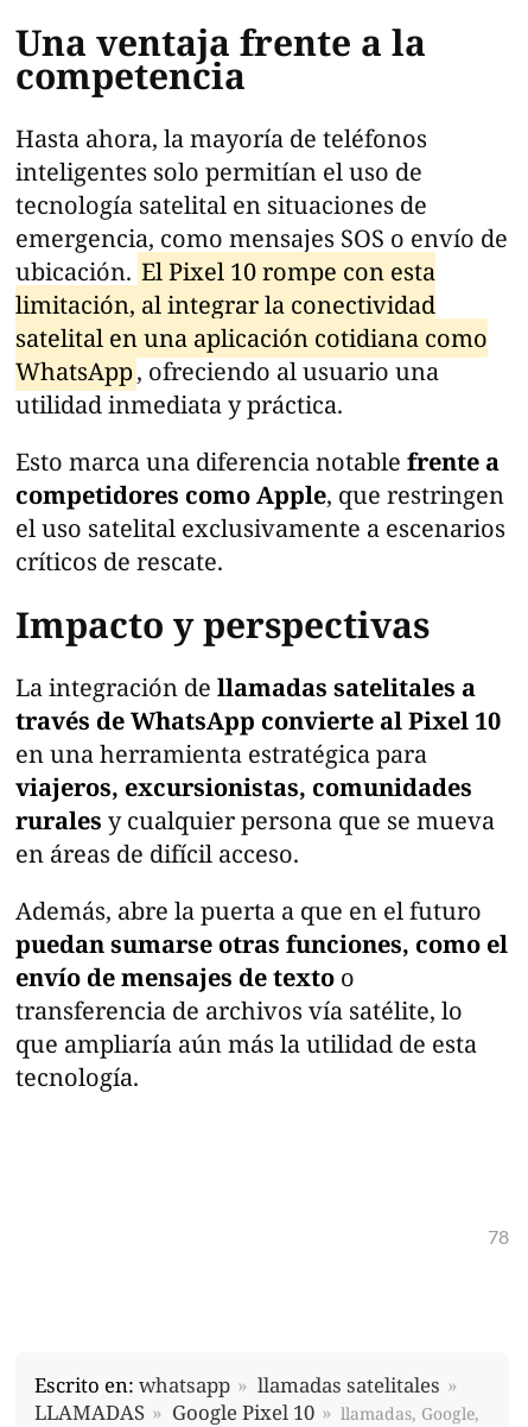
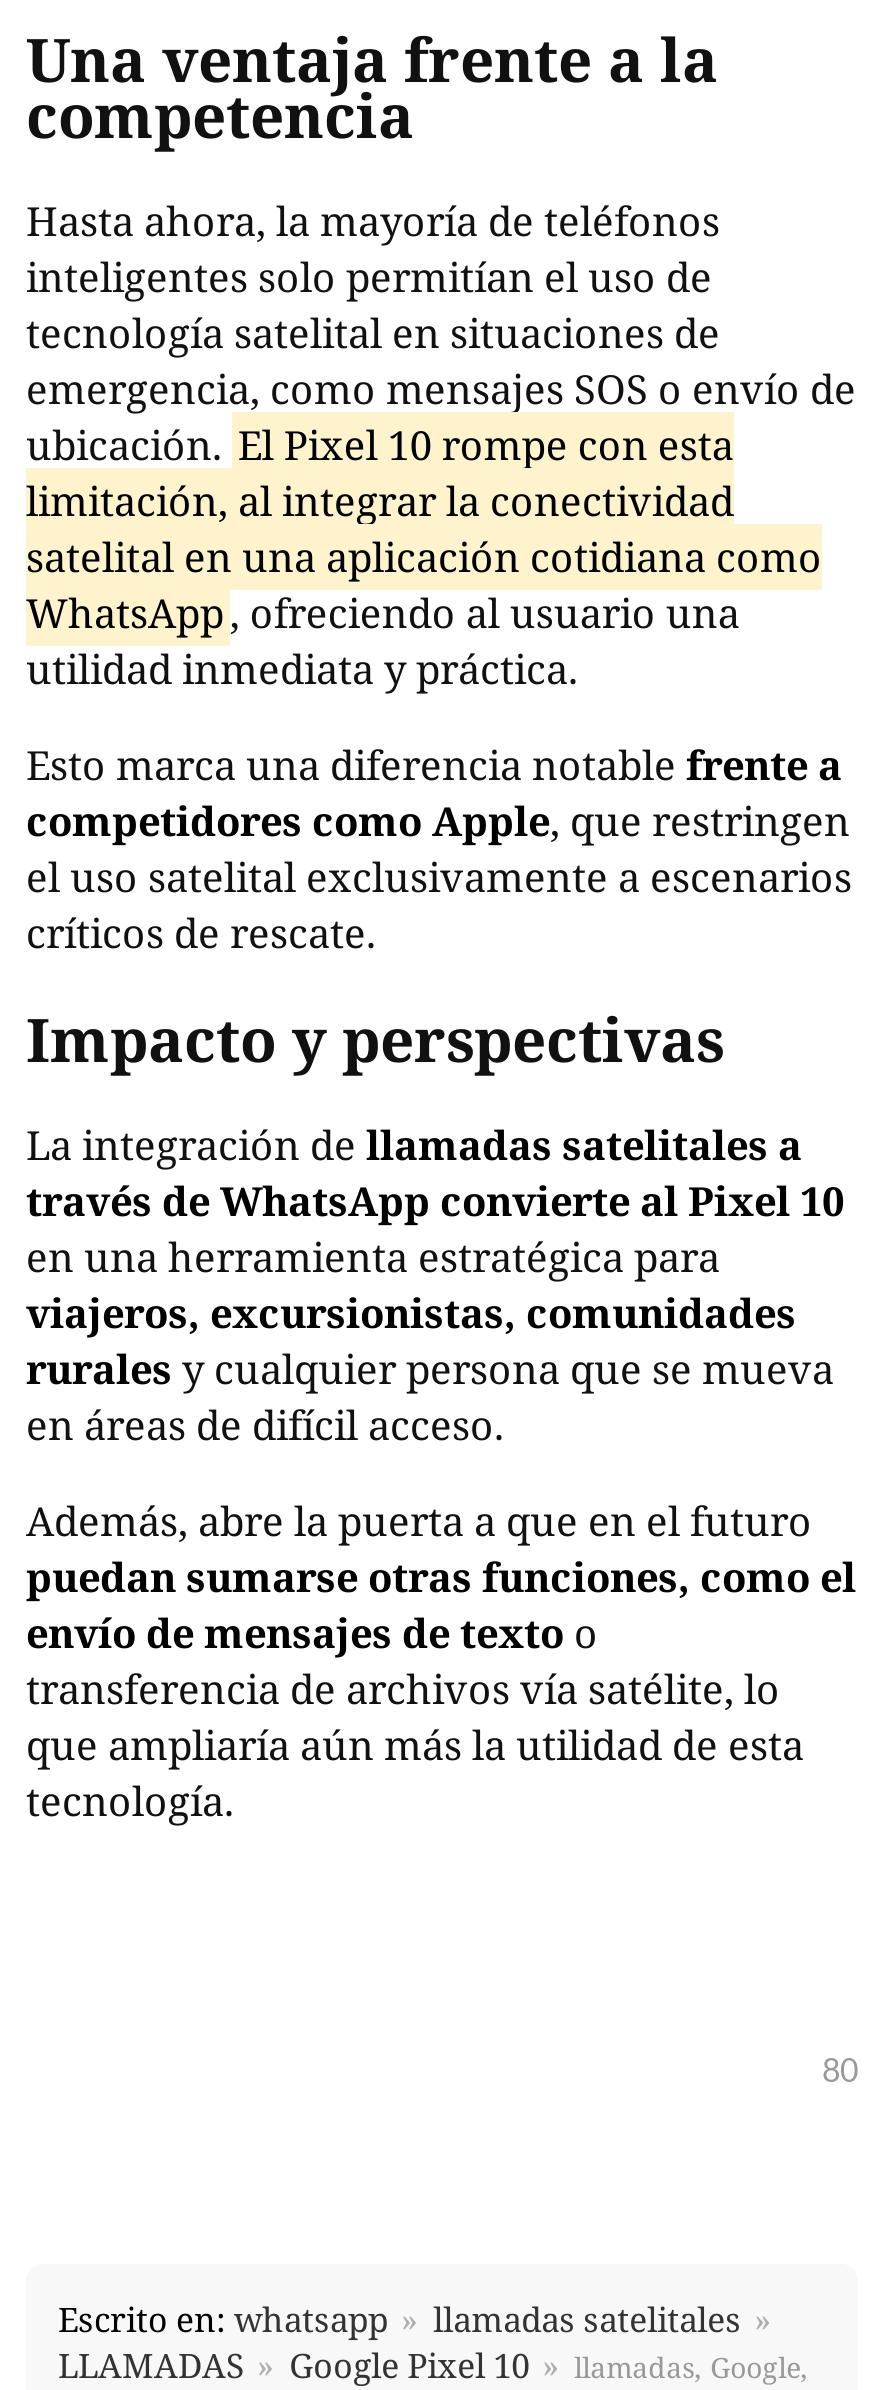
[488,1225,509,1247] 78 -> [822,2050,858,2088] 80

